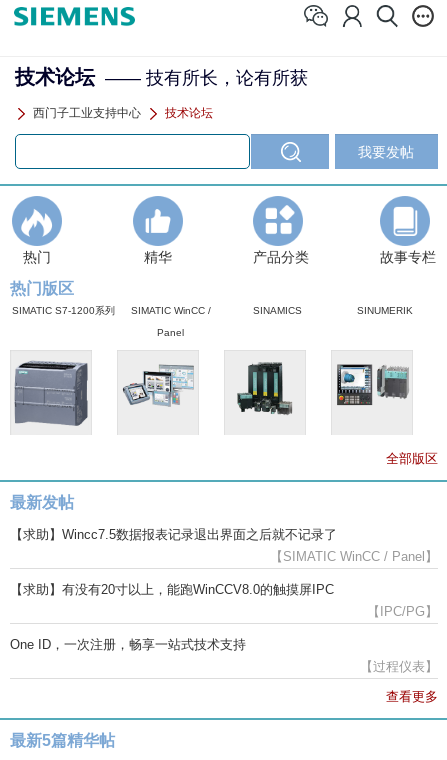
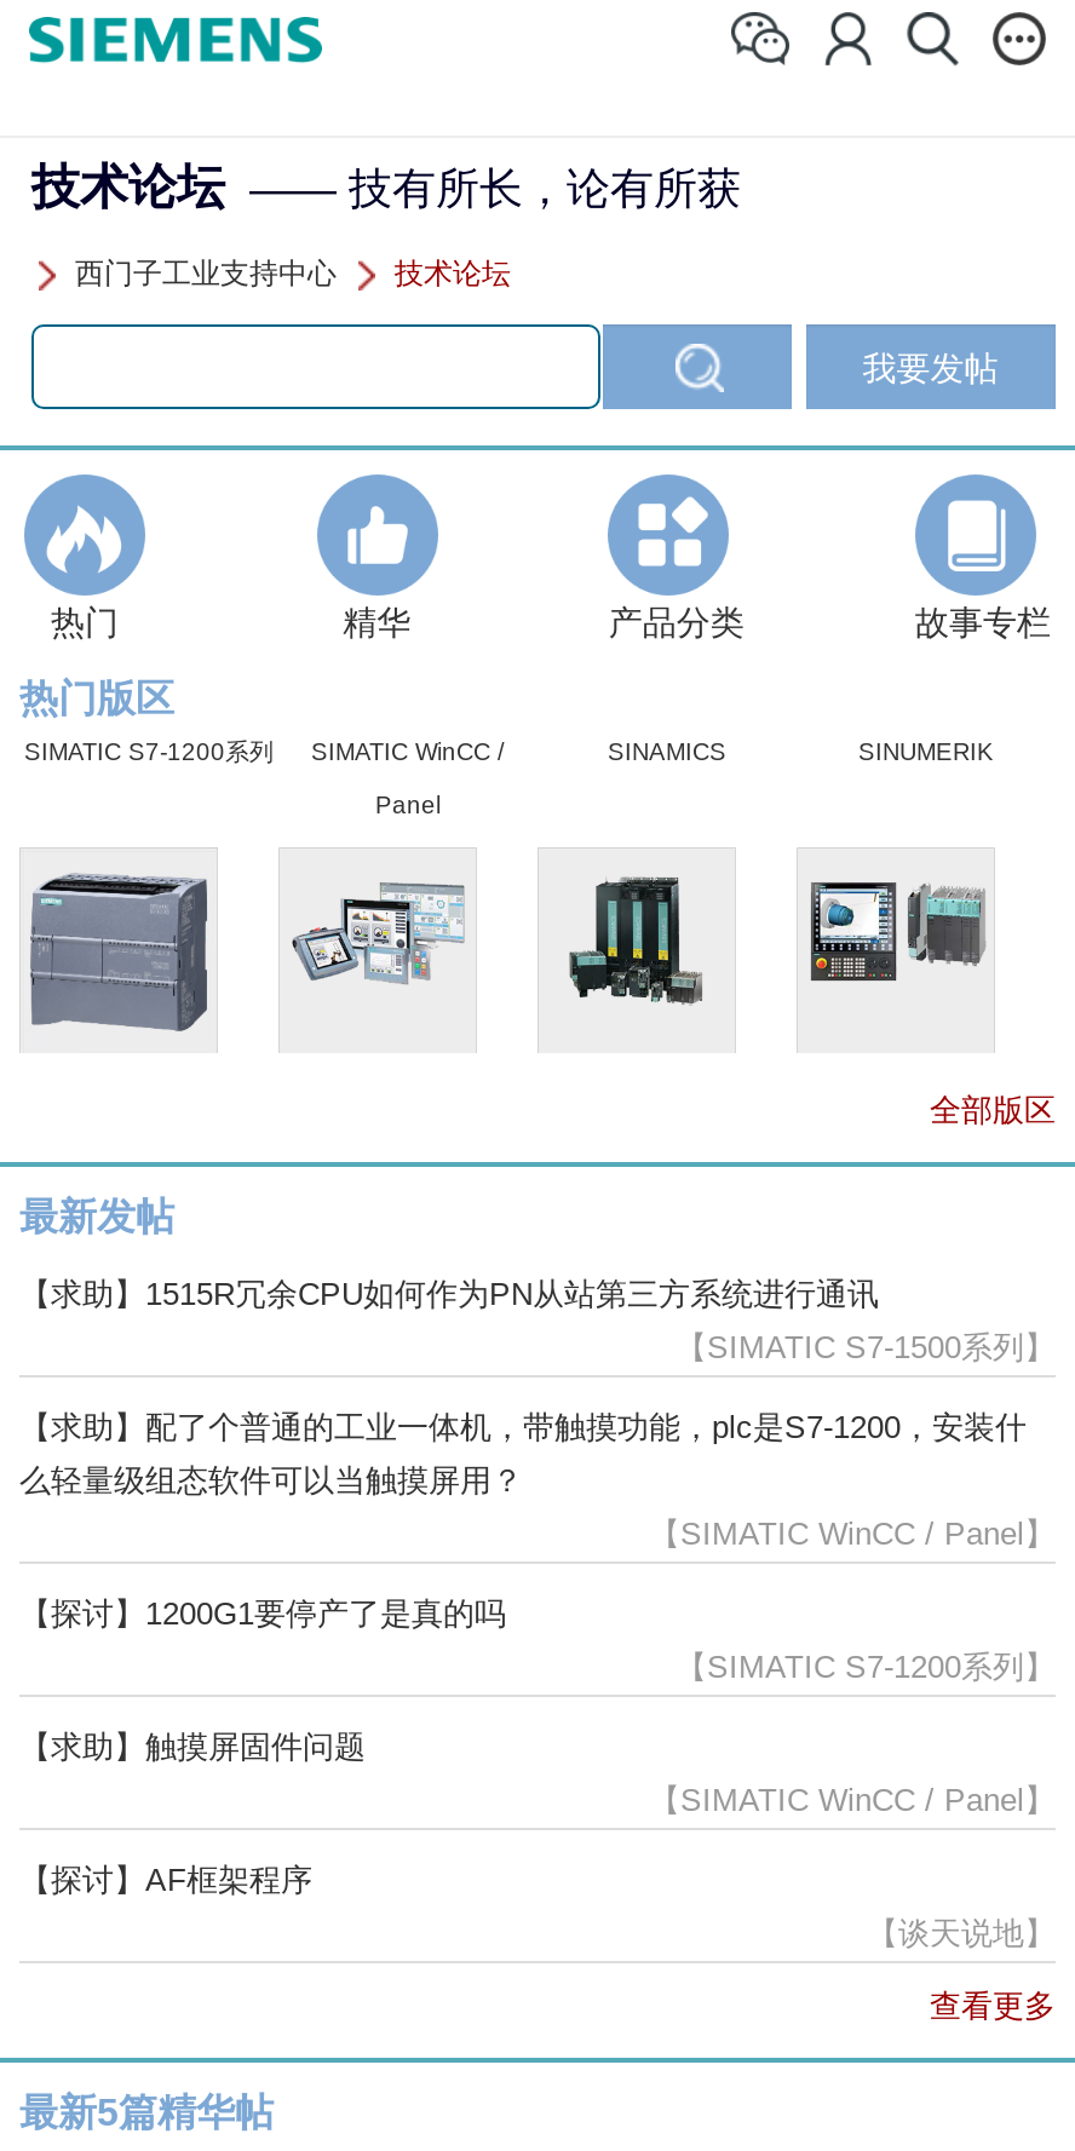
[10,527,337,542] 【求助】Wincc7.5数据报表记录退出界面之后就不记录了 -> [19,1276,1056,1499] 【求助】1515R冗余CPU如何作为PN从站第三方系统进行通讯 | 【SIMATIC S7-1500系列】 | 【求助】配了个普通的工业一体机，带触摸功能，plc是S7-1200，安装什 | 么轻量级组态软件可以当触摸屏用？
[10,582,438,674] 【求助】有没有20寸以上，能跑WinCCV8.0的触摸屏IPC | 【IPC/PG】 | One ID，一次注册，畅享一站式技术支持 | 【过程仪表】 -> [19,1595,1056,1951] 【探讨】1200G1要停产了是真的吗 | 【SIMATIC S7-1200系列】 | 【求助】触摸屏固件问题 | 【SIMATIC WinCC / Panel】 | 【探讨】AF框架程序 | 【谈天说地】

